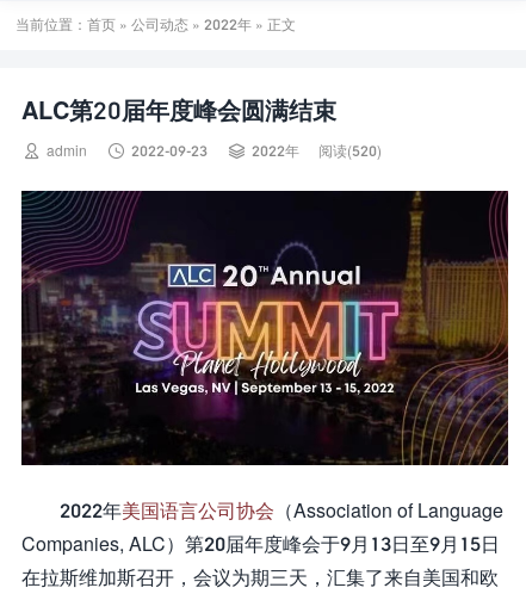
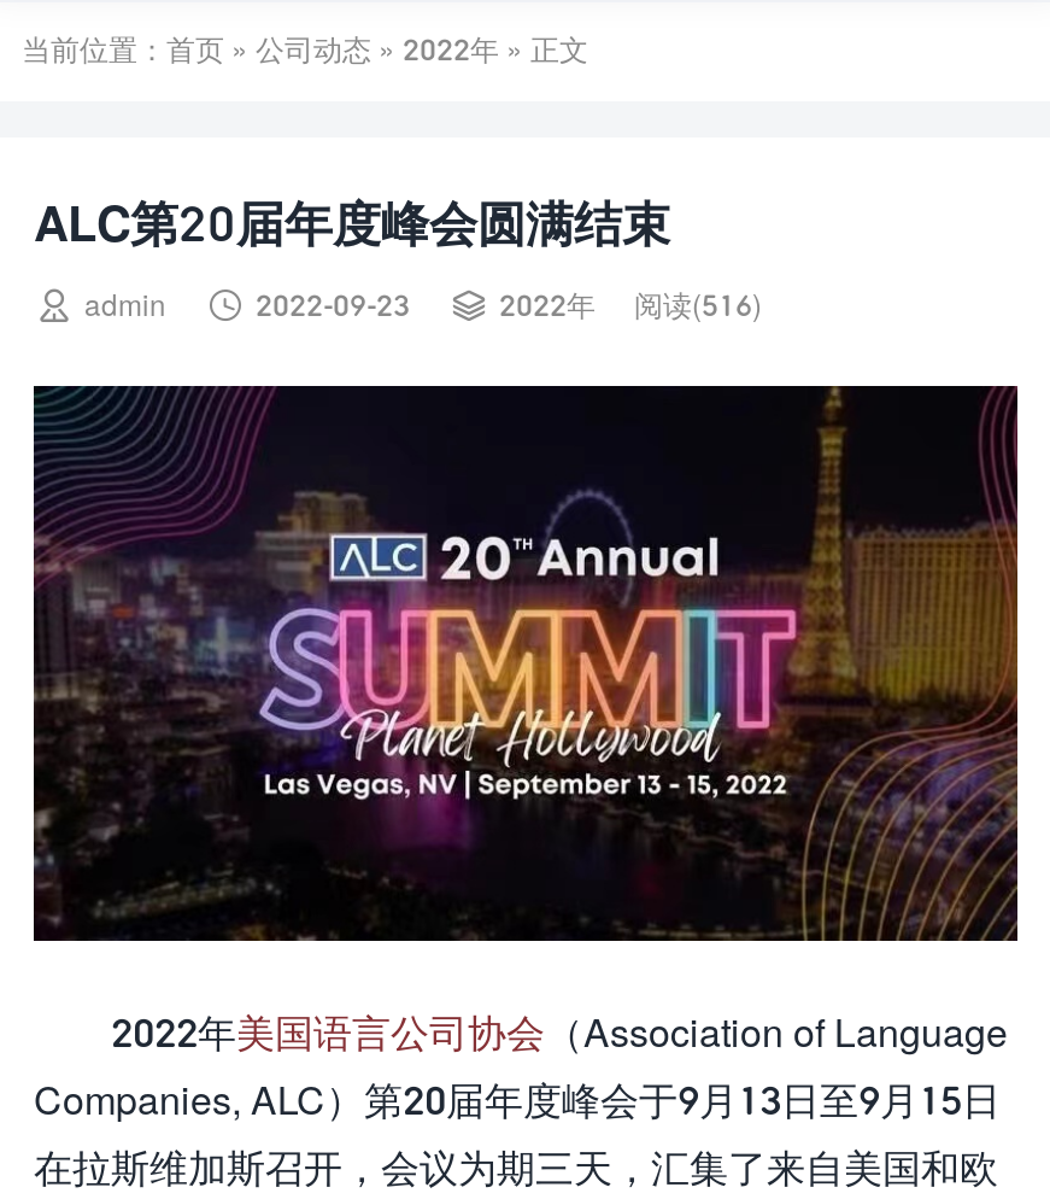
[318,142,382,160] 阅读(520) -> [634,287,762,323] 阅读(516)

